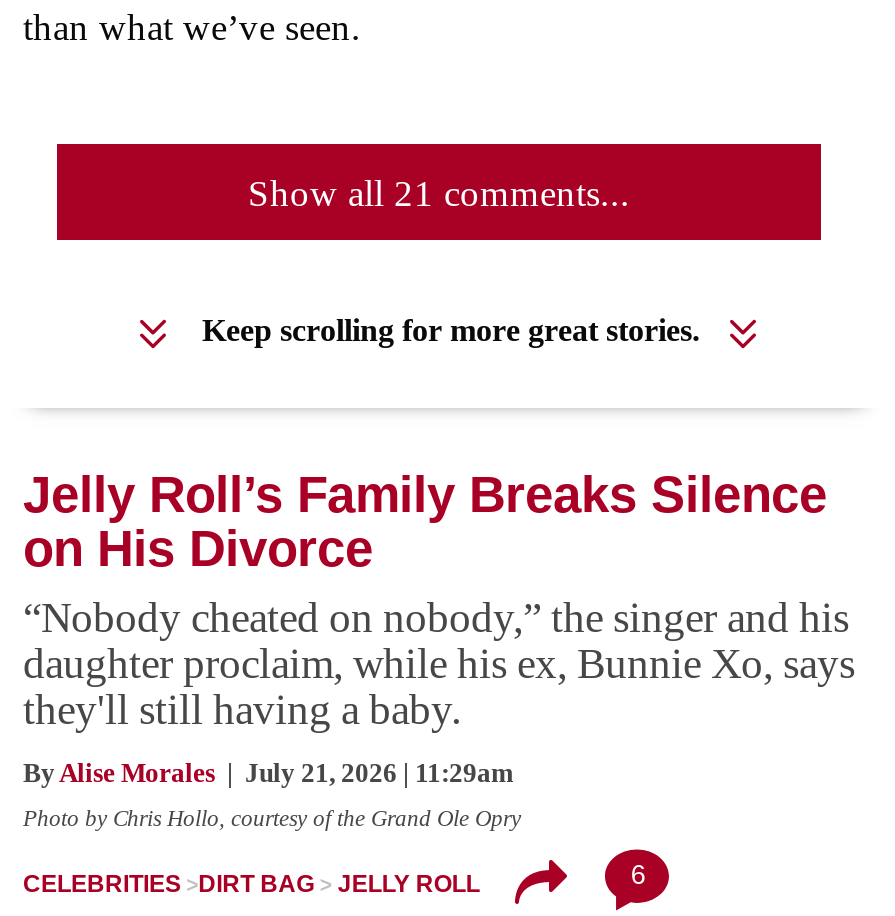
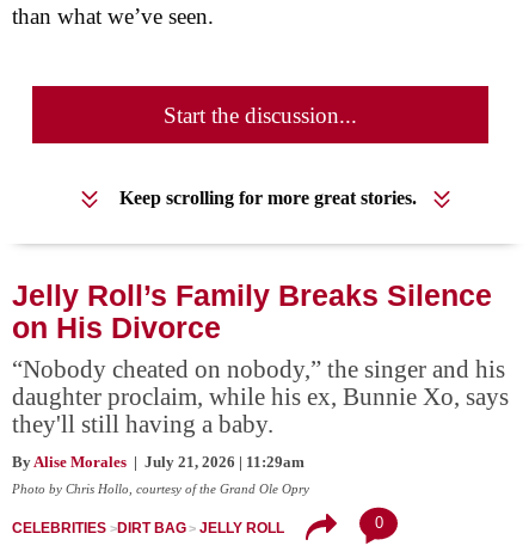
[248,172,630,214] Show all 21 comments... -> [164,103,357,128] Start the discussion...
[631,860,645,890] 6 -> [375,514,383,532] 0

